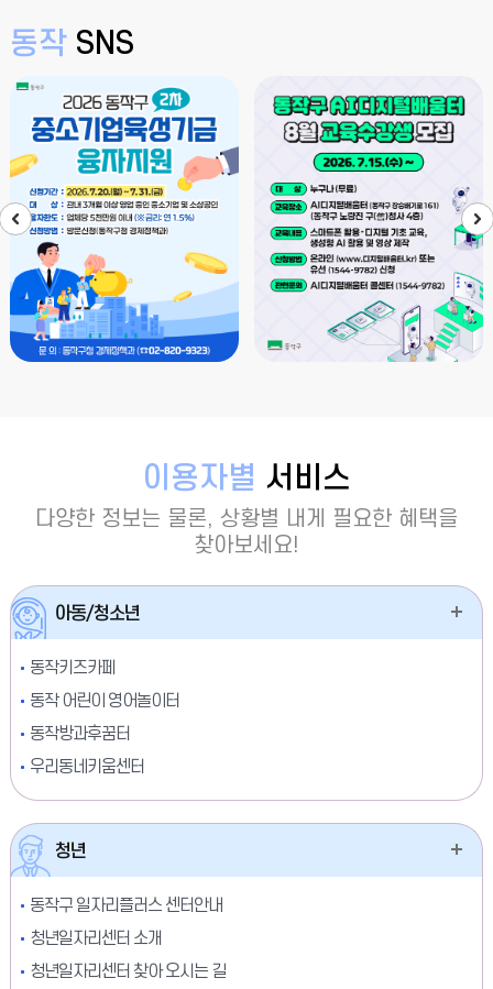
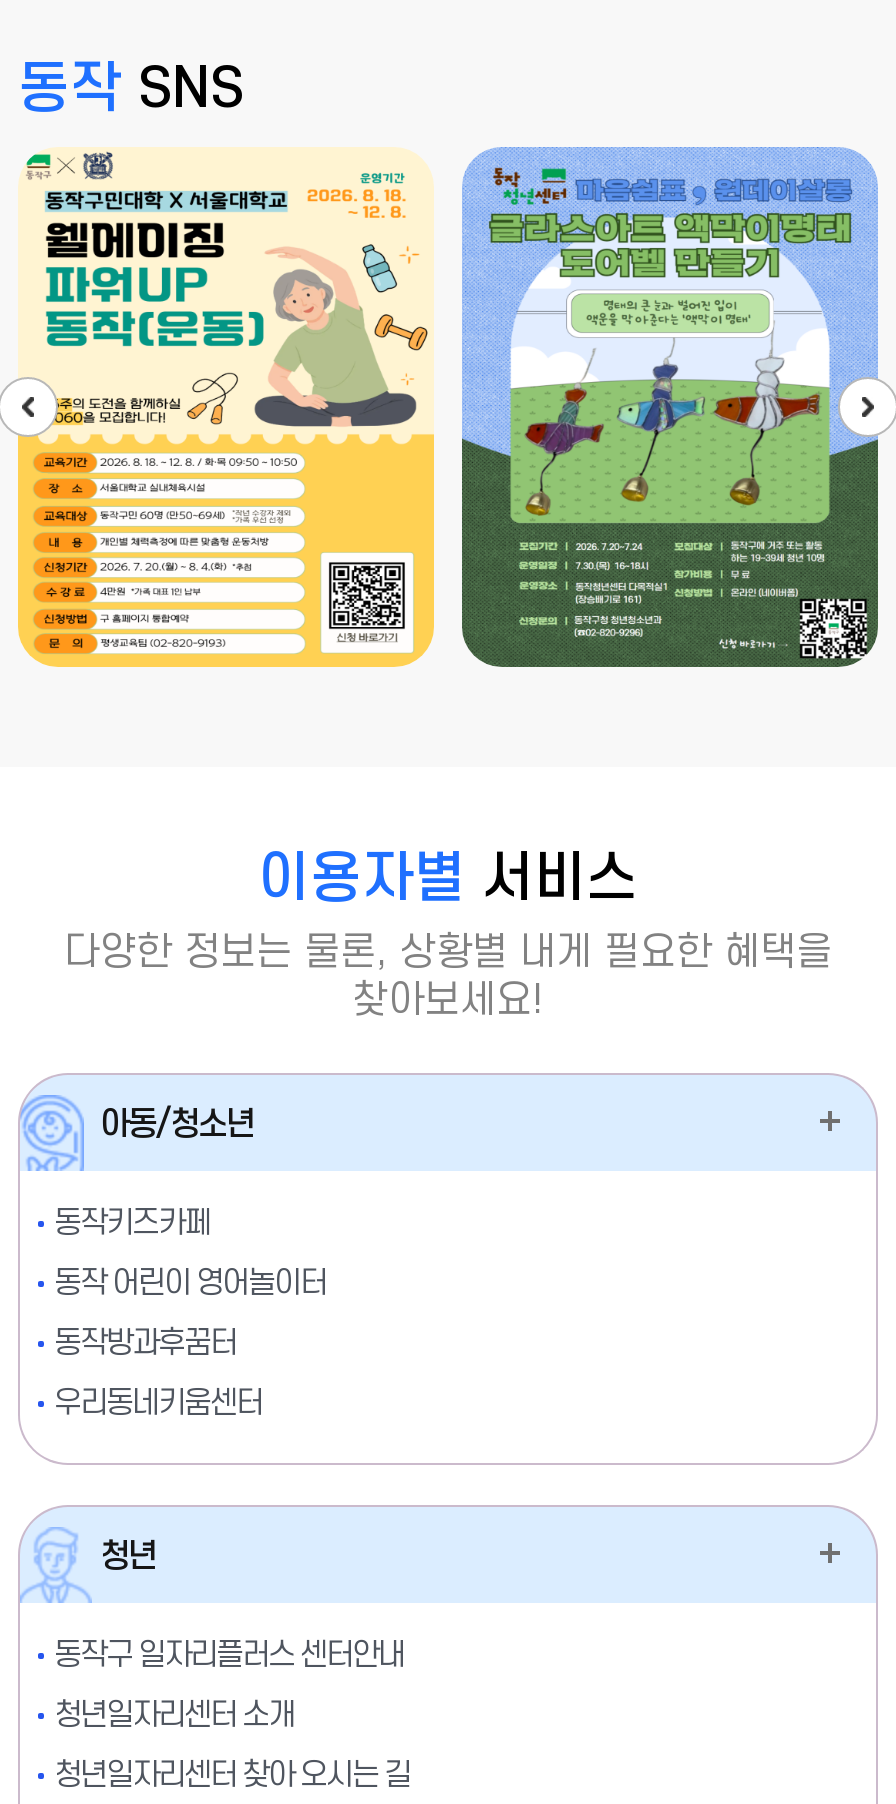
[9,77,240,363] [image] -> [16,147,436,669] [image]
[254,77,484,363] [image] -> [460,145,880,669] [image]

